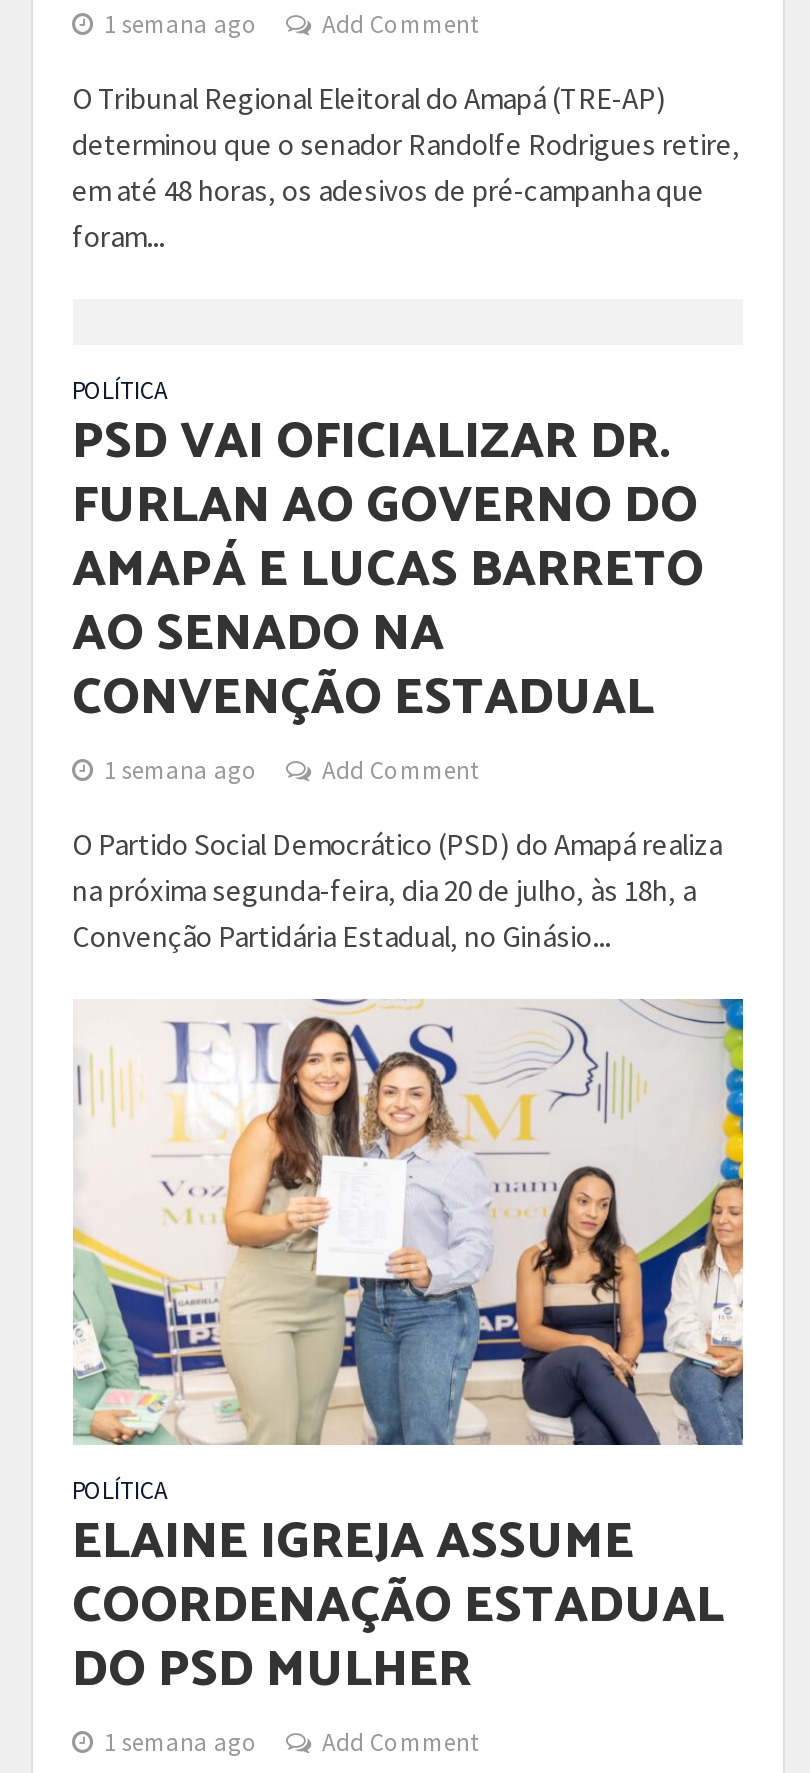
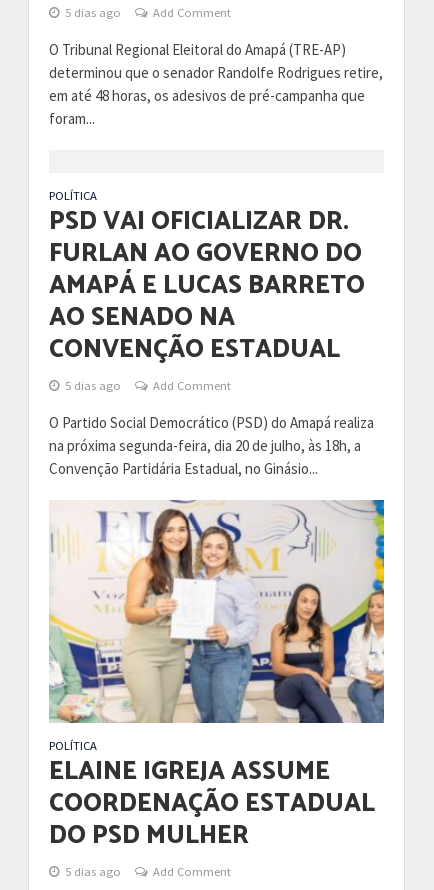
[104,9,258,39] 1 semana ago -> [64,5,120,20] 5 dias ago
[104,755,258,785] 1 semana ago -> [64,378,120,393] 5 dias ago
[104,1727,258,1757] 1 semana ago -> [64,864,120,879] 5 dias ago

